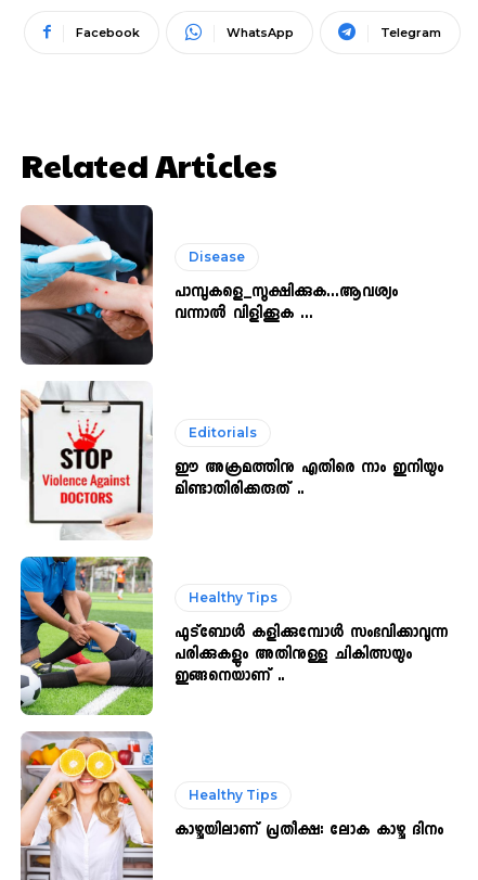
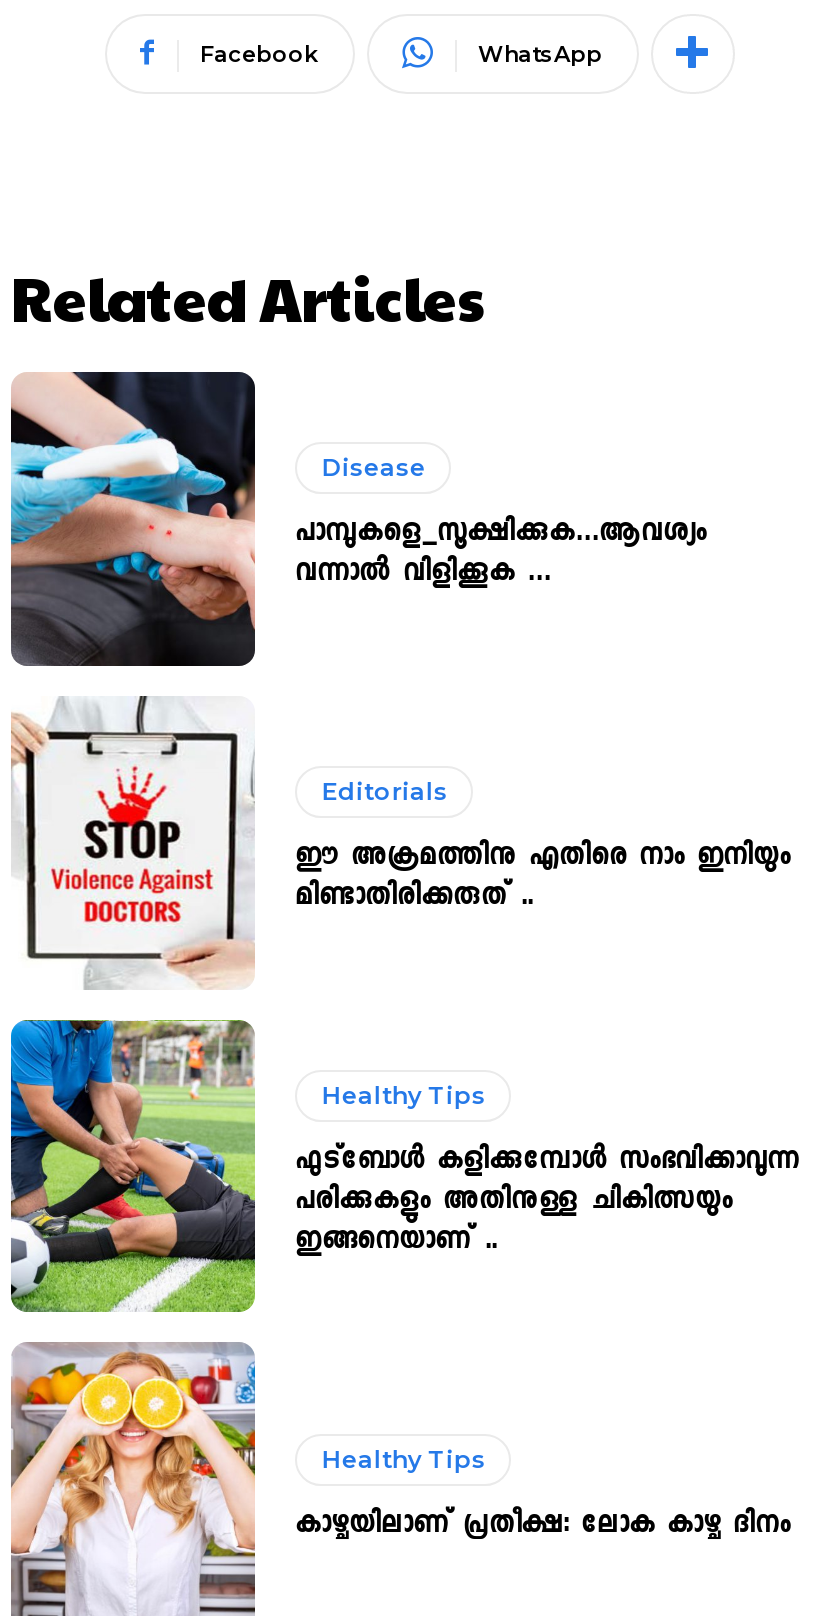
[380,25,441,40] Telegram -> none

